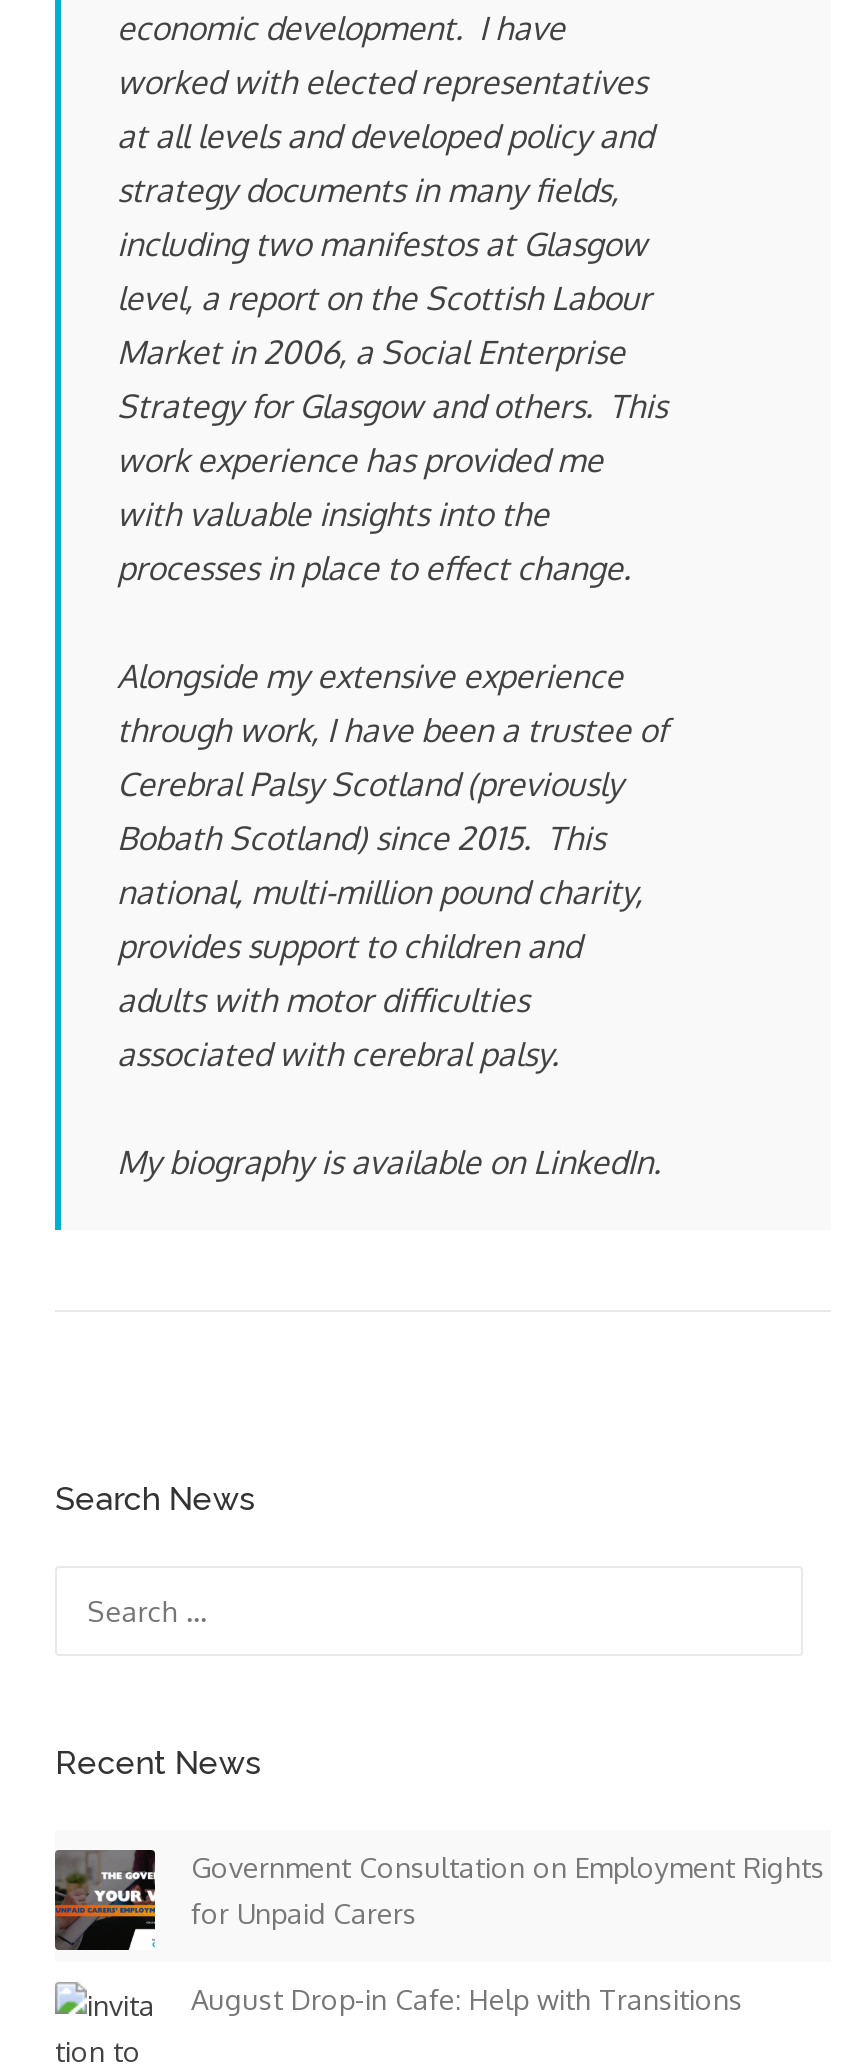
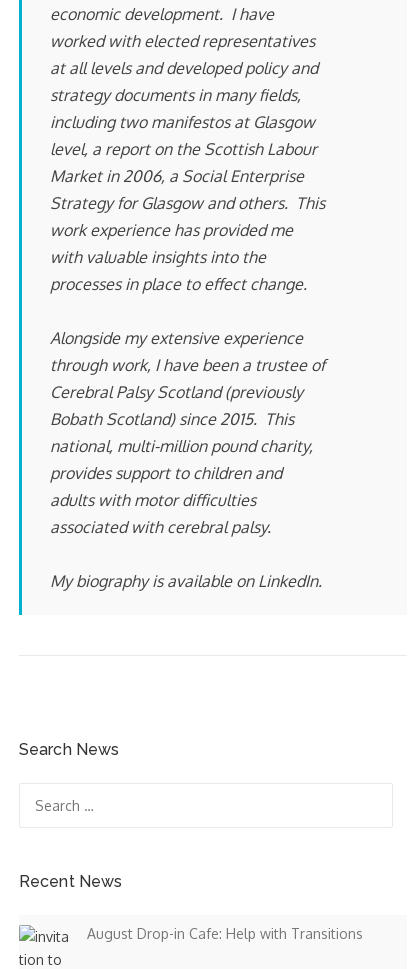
[53,1848,825,1954] [image] | Government Consultation on Employment Rights | for Unpaid Carers -> none

